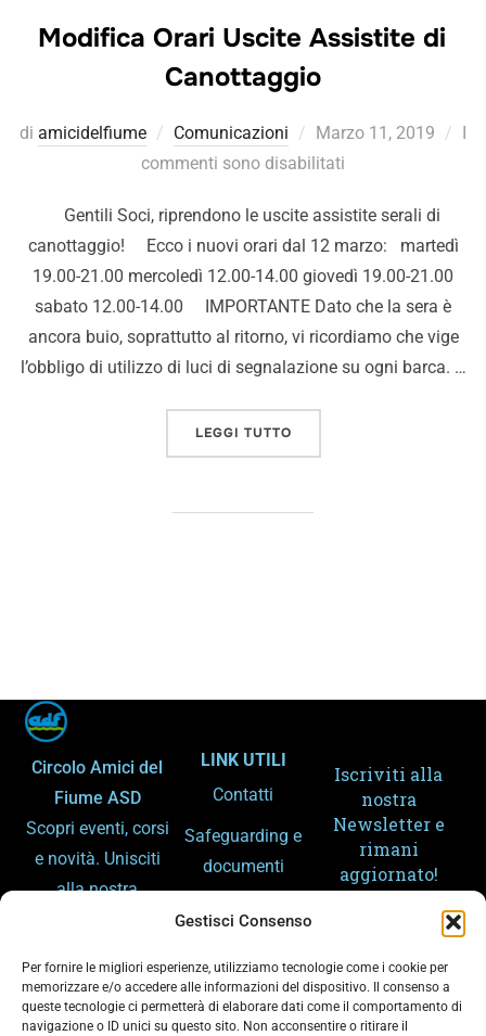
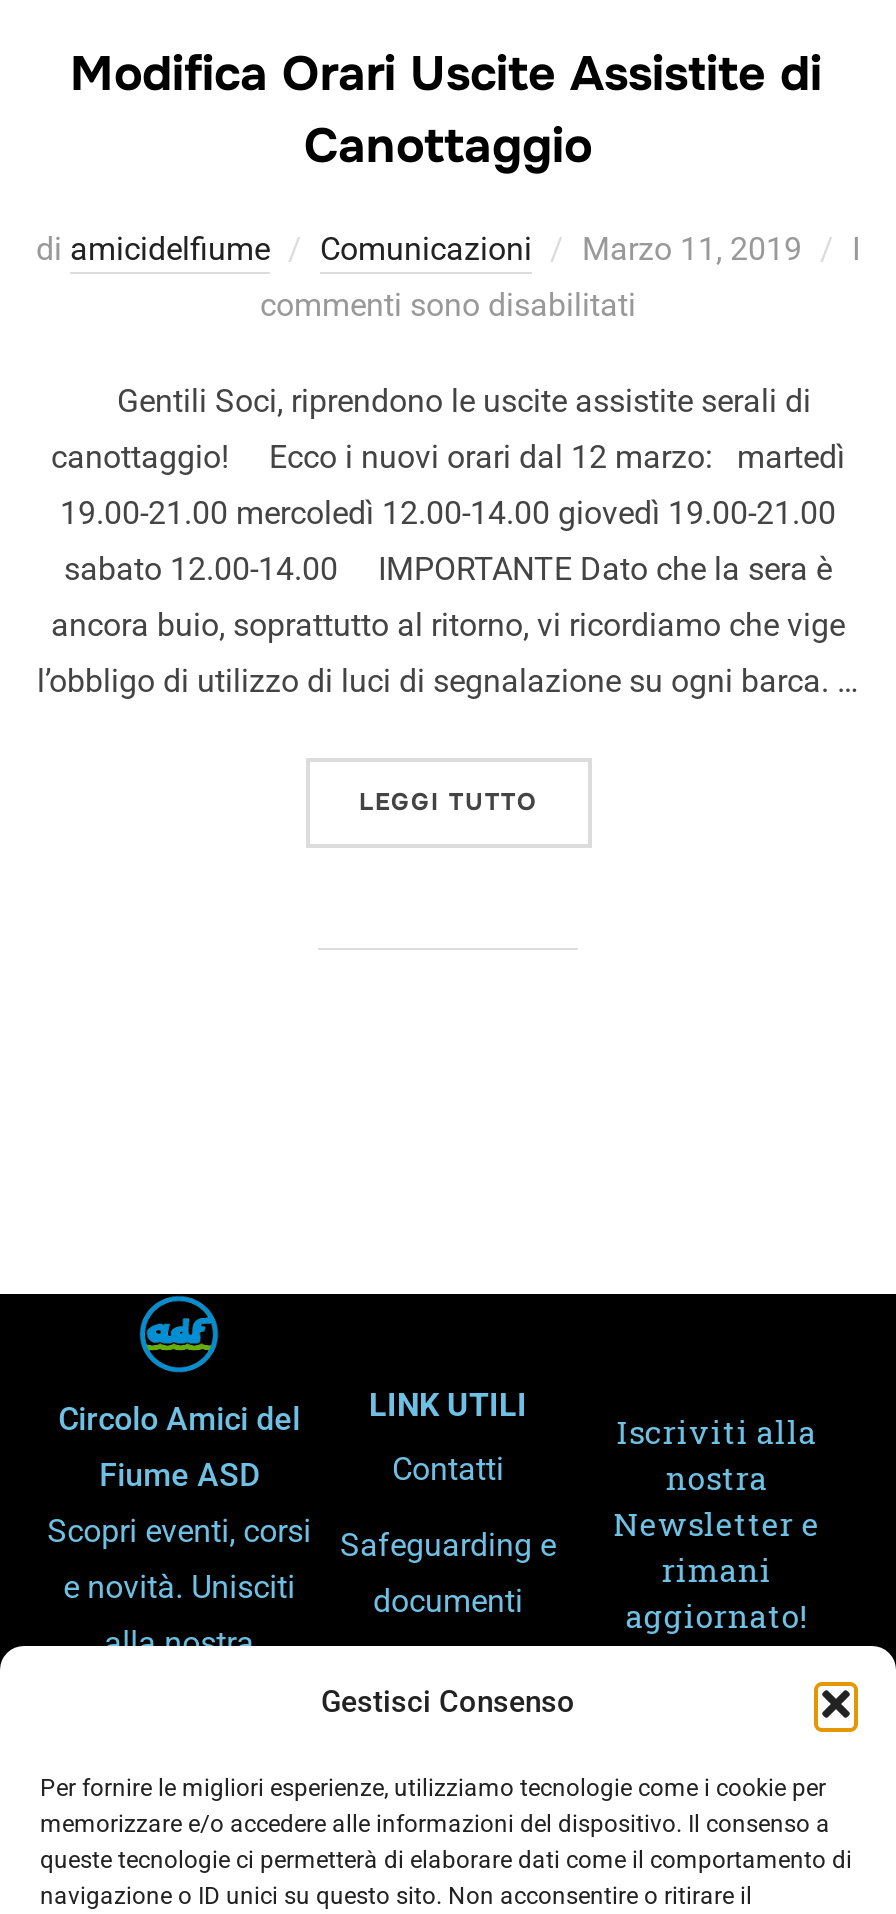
none -> [138,1294,220,1374] [image]
[24,700,68,743] [image] -> none

